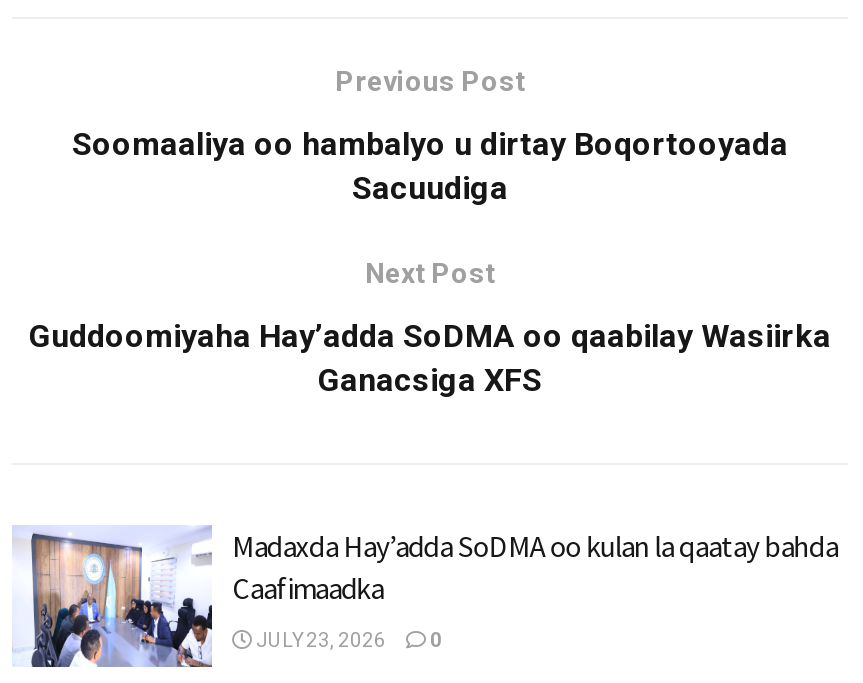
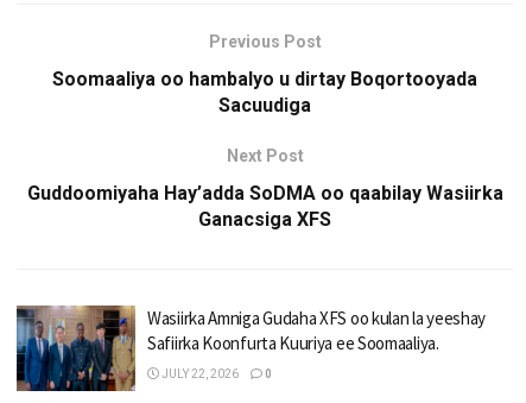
[12,525,838,669] [image] | Madaxda Hay’adda SoDMA oo kulan la qaatay bahda | Caafimaadka -> [15,304,486,392] [image] | Wasiirka Amniga Gudaha XFS oo kulan la yeeshay | Safiirka Koonfurta Kuuriya ee Soomaaliya.
[252,629,442,651] JULY 23, 2026 0 -> [159,367,272,380] JULY 22, 2026 0

